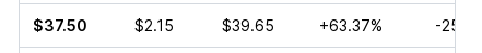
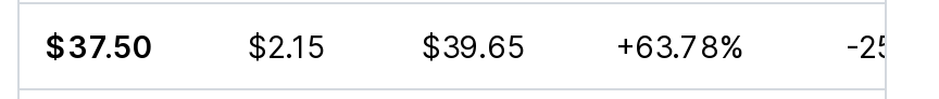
[319,16,383,35] +63.37% -> [615,28,743,65] +63.78%

